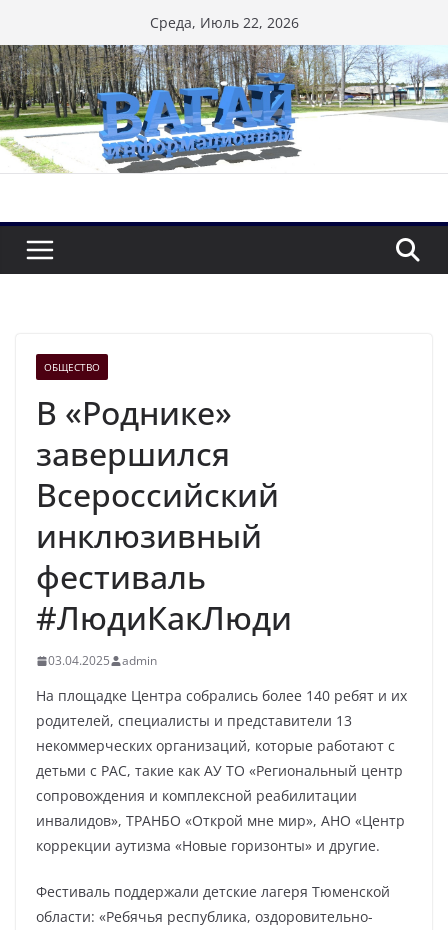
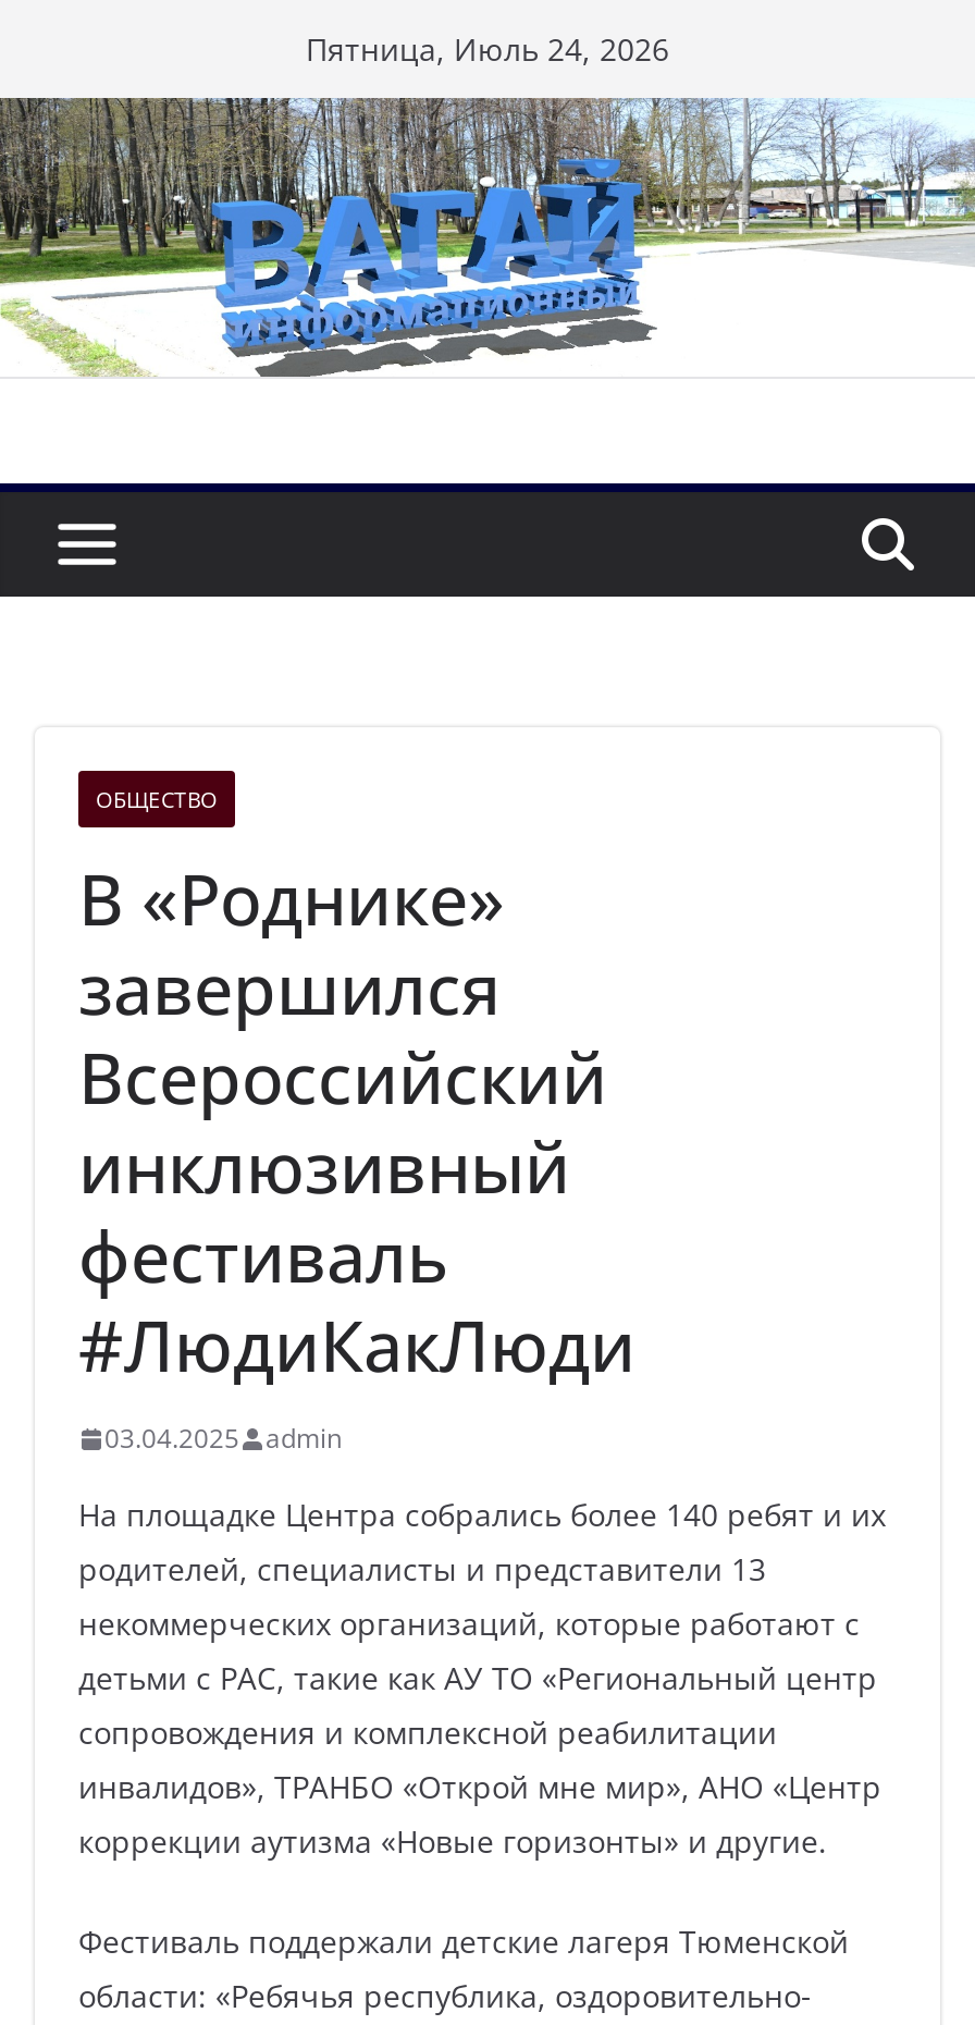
[149,13,298,32] Среда, Июль 22, 2026 -> [306,28,669,70] Пятница, Июль 24, 2026

